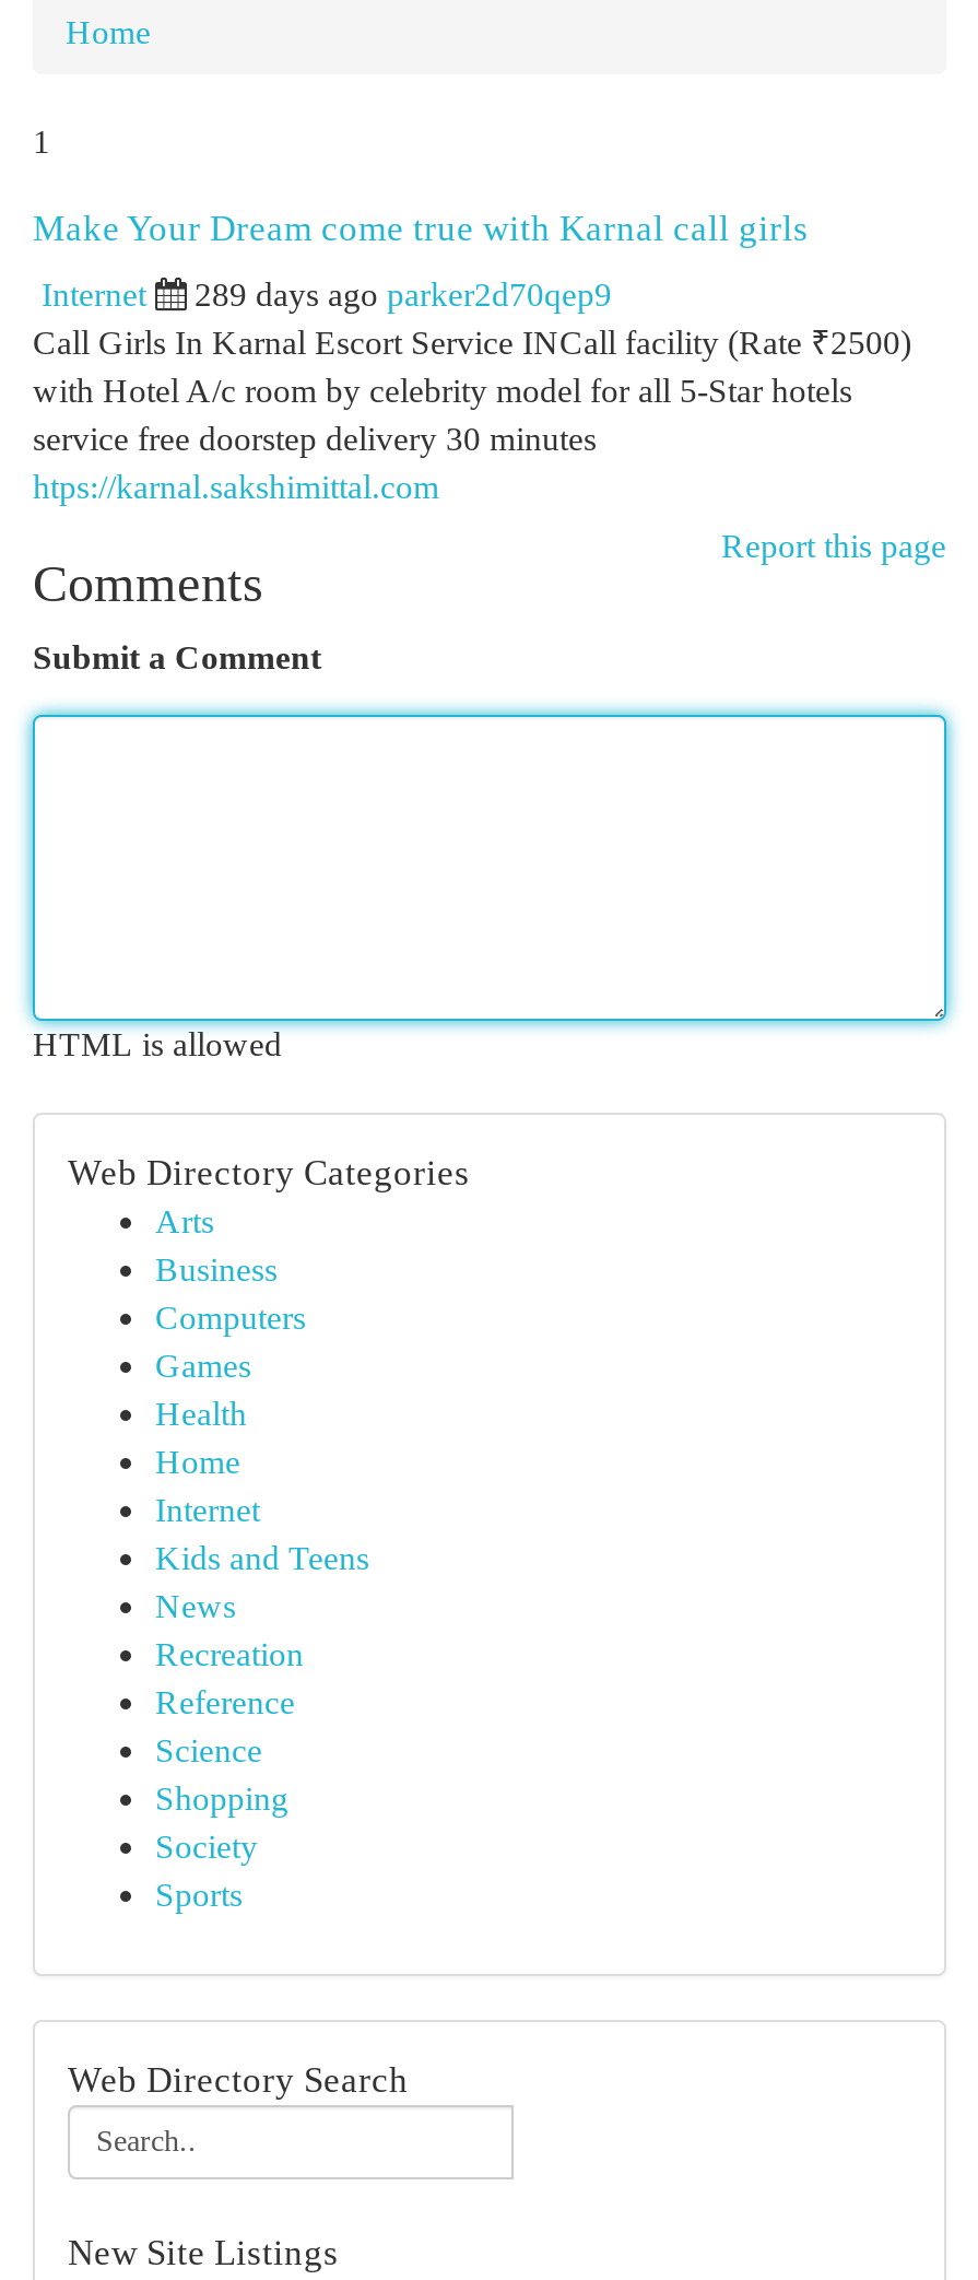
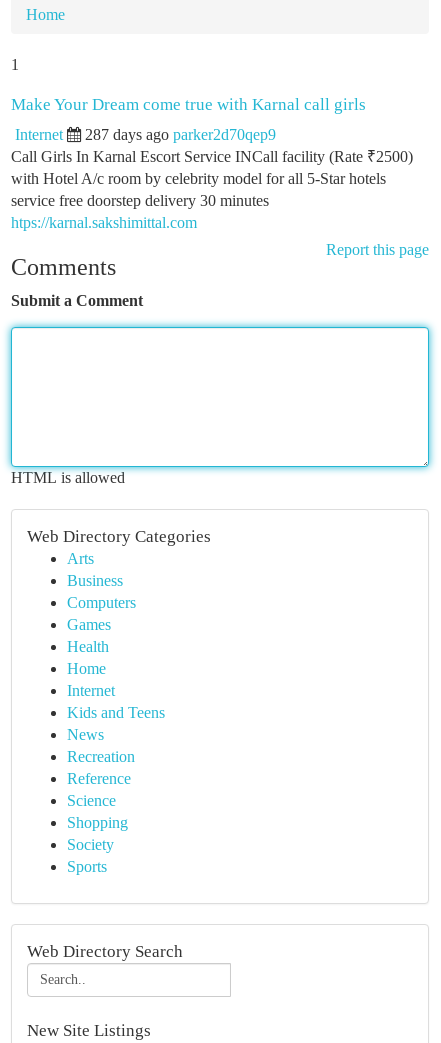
[195,275,612,313] 289 days ago parker2d70qep9 -> [85,126,276,143] 287 days ago parker2d70qep9

